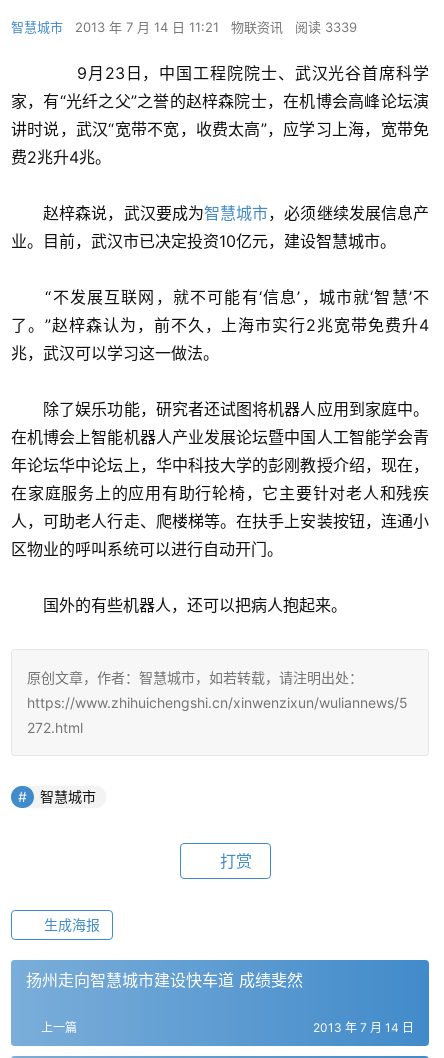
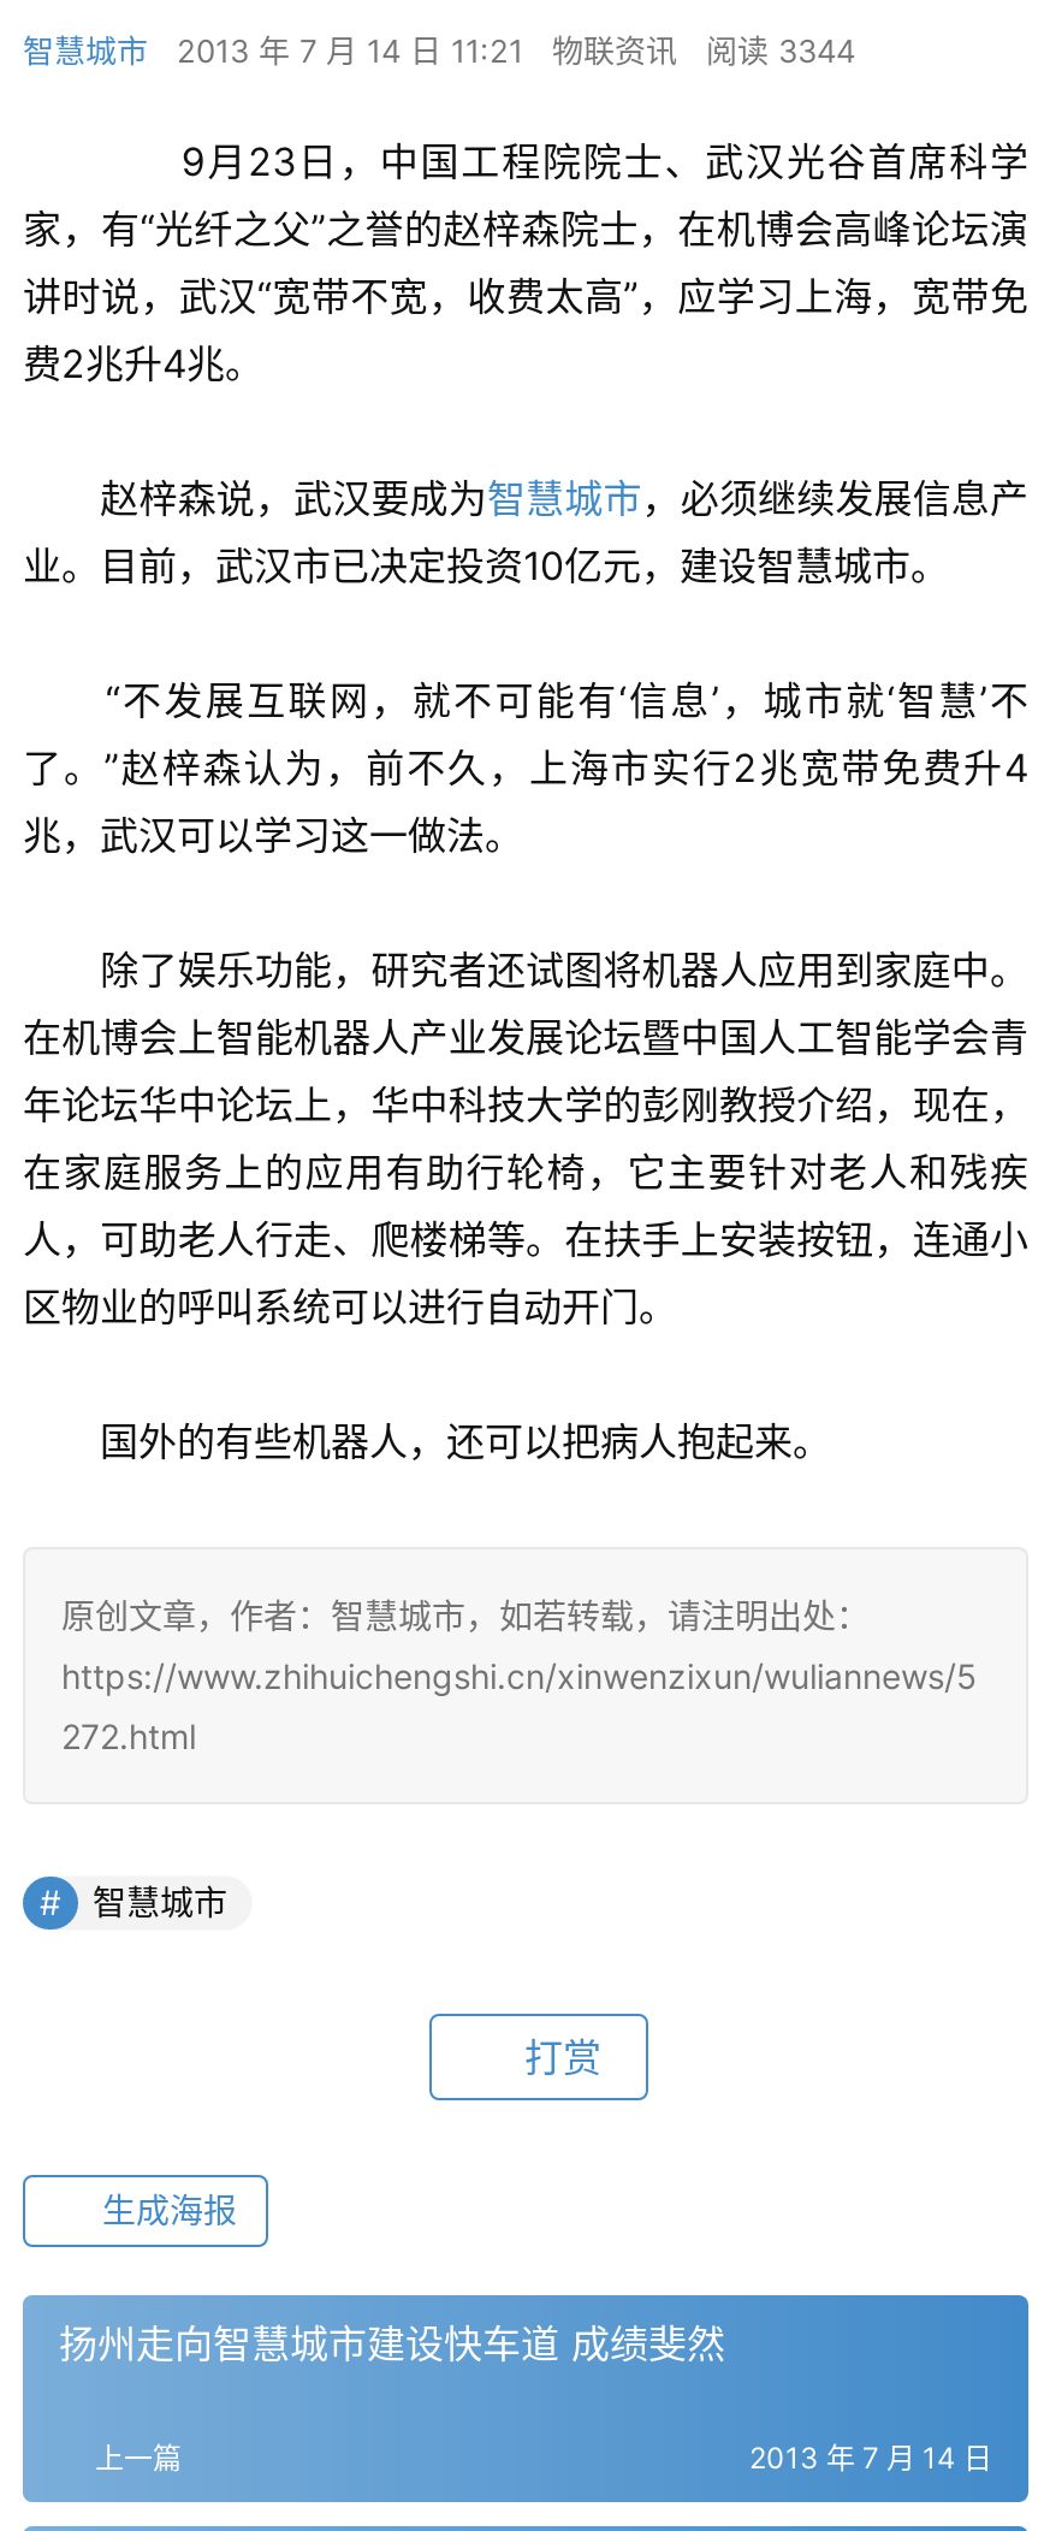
[11,19,357,35] 智慧城市 2013 年 7 月 14 日 11:21 物联资讯 阅读 3339 -> [23,32,855,70] 智慧城市 2013 年 7 月 14 日 11:21 物联资讯 阅读 3344

